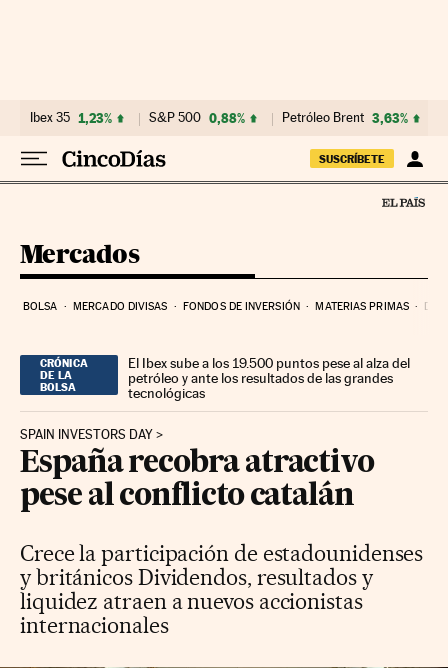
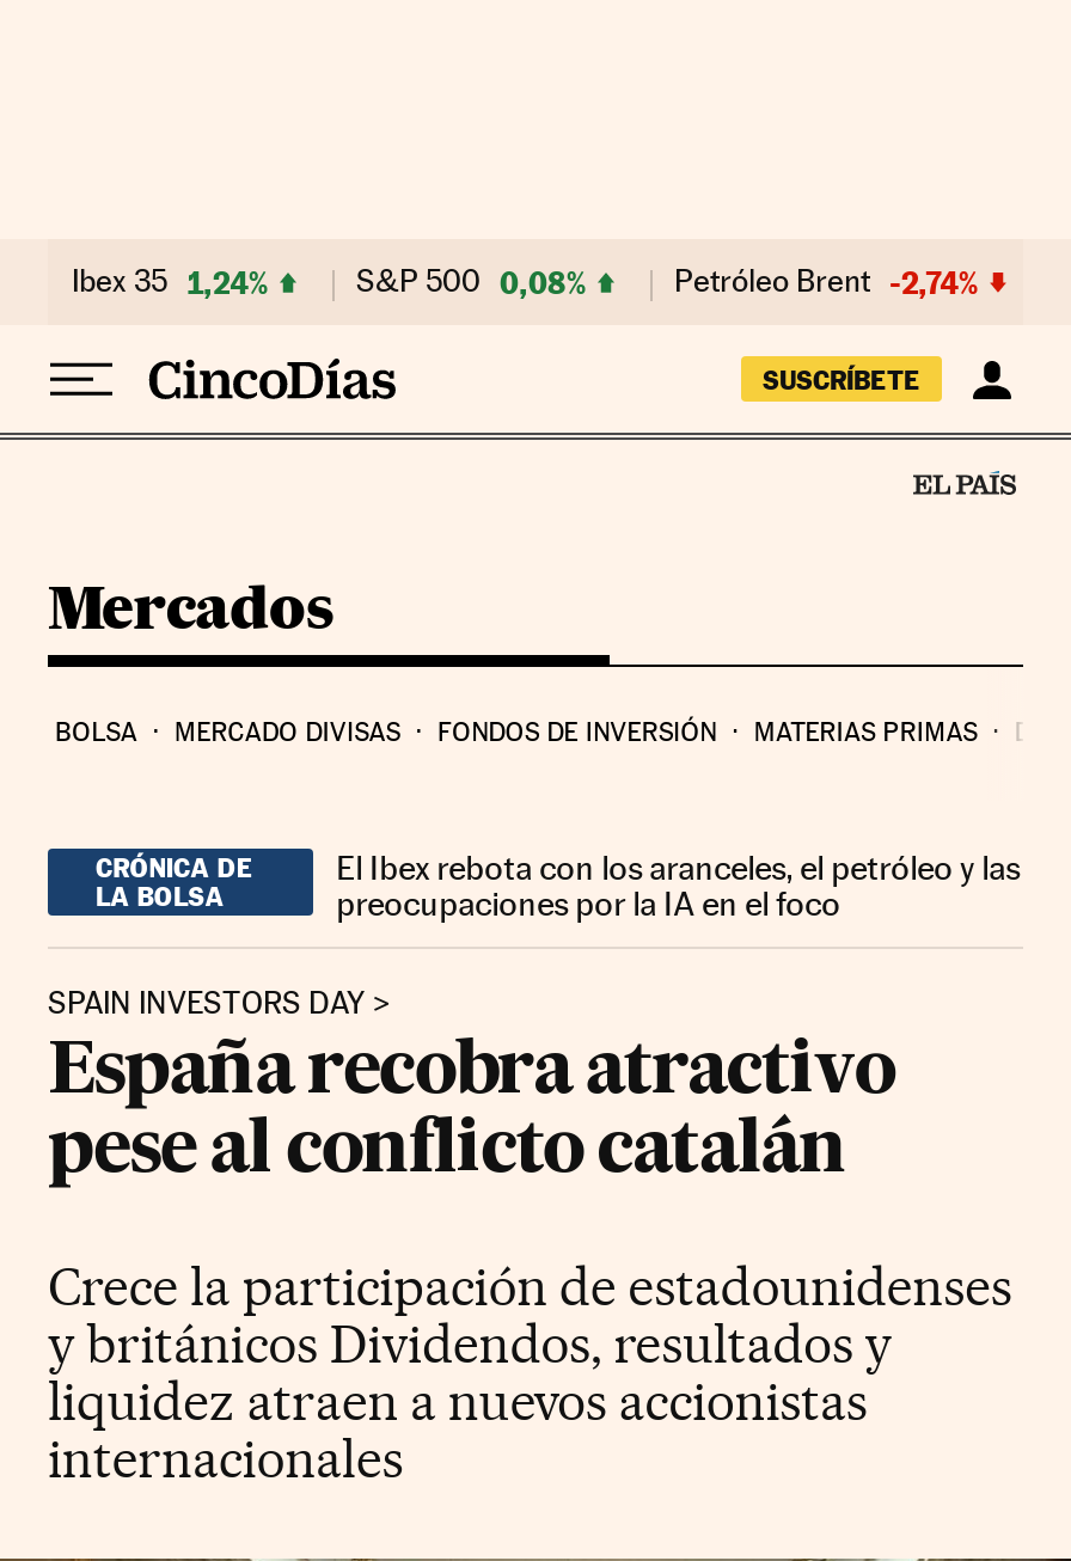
[30,110,112,126] Ibex 35 1,23% -> [72,263,268,301] Ibex 35 1,24%
[149,110,245,126] S&P 500 0,88% -> [356,263,586,301] S&P 500 0,08%
[282,110,408,126] Petróleo Brent 3,63% -> [674,263,978,301] Petróleo Brent -2,74%
[128,355,410,401] El Ibex sube a los 19.500 puntos pese al alza del | petróleo y ante los resultados de las grandes | tecnológicas -> [336,848,1020,922] El Ibex rebota con los aranceles, el petróleo y las | preocupaciones por la IA en el foco

